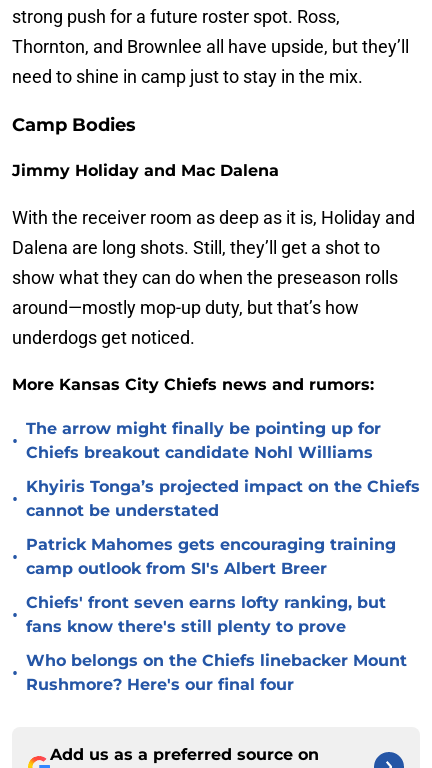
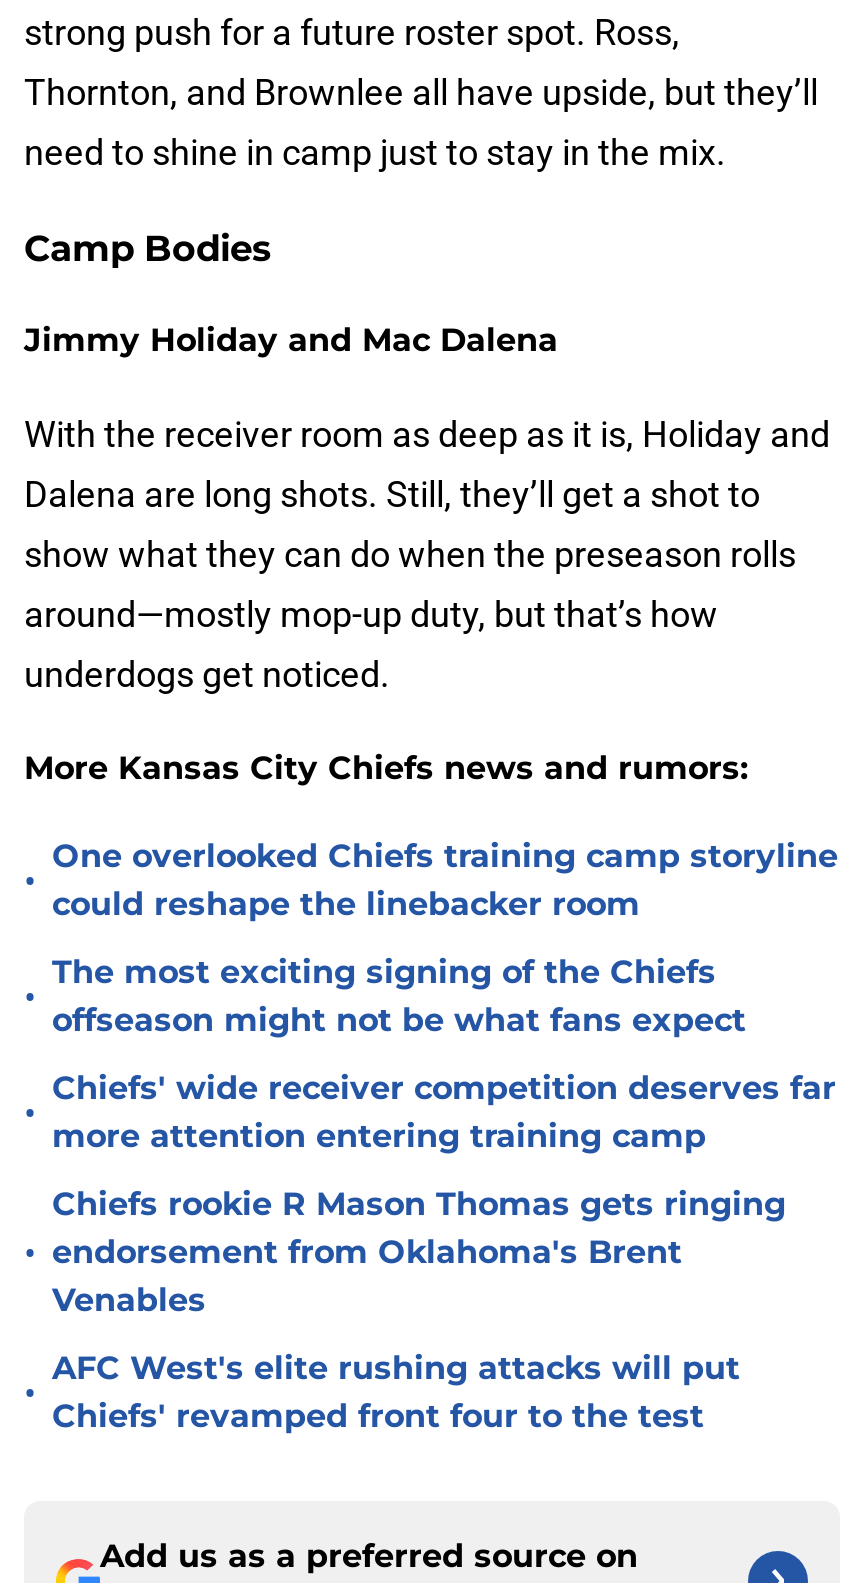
[26,419,381,462] The arrow might finally be pointing up for | Chiefs breakout candidate Nohl Williams -> [52,837,838,923] One overlooked Chiefs training camp storyline | could reshape the linebacker room
[26,477,420,520] Khyiris Tonga’s projected impact on the Chiefs | cannot be understated -> [52,953,746,1039] The most exciting signing of the Chiefs | offseason might not be what fans expect
[26,535,396,578] Patrick Mahomes gets encouraging training | camp outlook from SI's Albert Breer -> [52,1069,836,1155] Chiefs' wide receiver competition deserves far | more attention entering training camp
[26,593,386,636] Chiefs' front seven earns lofty ranking, but | fans know there's still plenty to prove -> [52,1185,786,1319] Chiefs rookie R Mason Thomas gets ringing | endorsement from Oklahoma's Brent | Venables
[26,651,407,694] Who belongs on the Chiefs linebacker Mount | Rushmore? Here's our final four -> [52,1349,740,1435] AFC West's elite rushing attacks will put | Chiefs' revamped front four to the test

